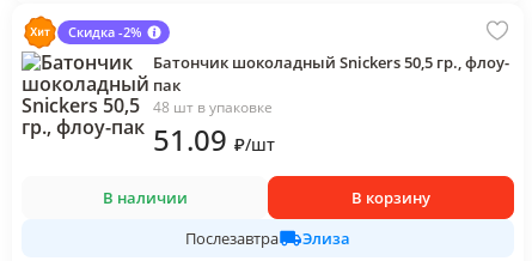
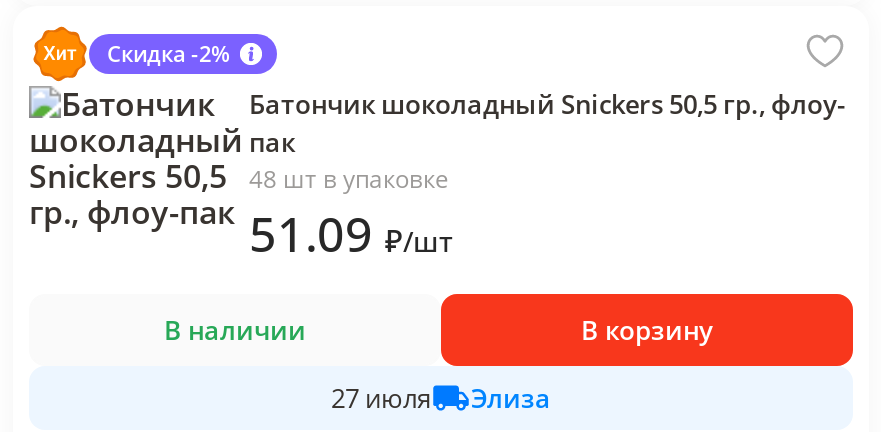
[185,227,279,249] Послезавтра -> [331,380,431,416] 27 июля

